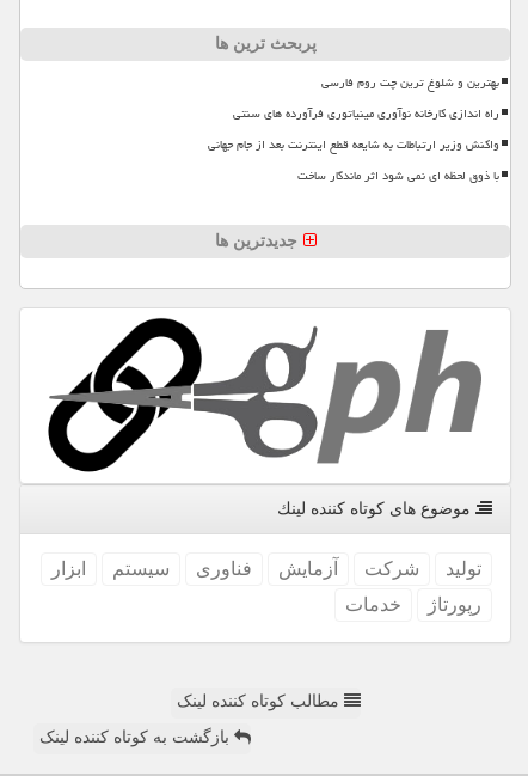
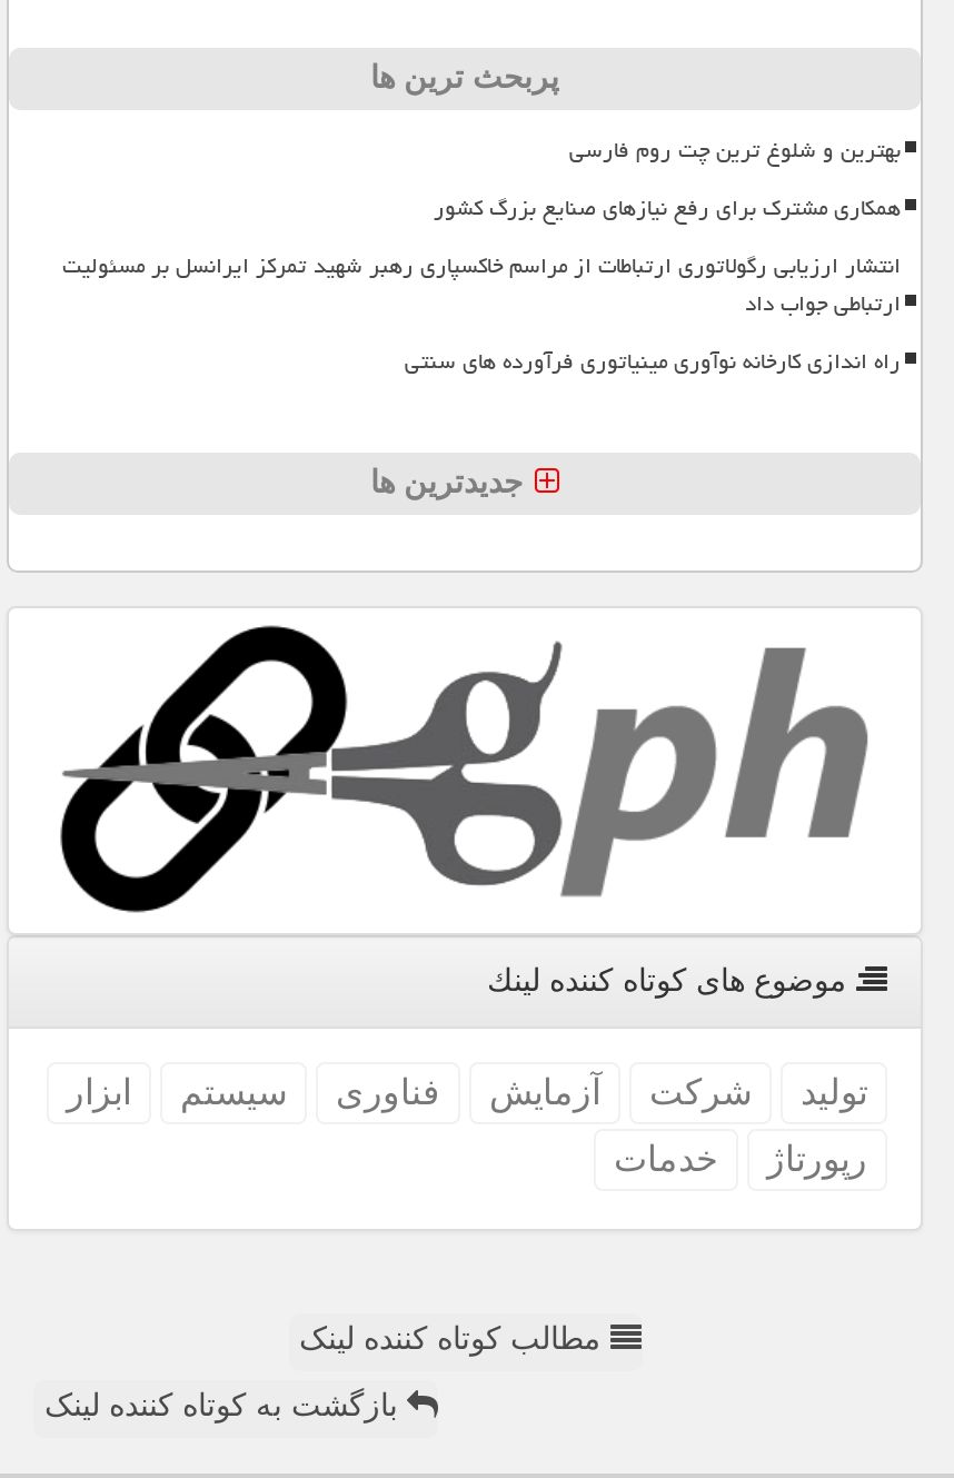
none -> [62,186,901,326] همکاری مشترک برای رفع نیازهای صنایع بزرگ کشور | انتشار ارزیابی رگولاتوری ارتباطات از مراسم خاکسپاری رهبر شهید تمرکز ایرانسل بر مسئولیت | ارتباطی جواب داد
moved [233,102,499,126] -> [405,339,901,384]: راه اندازی کارخانه نوآوری مینیاتوری فرآورده های سنتی
[208,133,499,188] واکنش وزیر ارتباطات به شایعه قطع اینترنت بعد از جام جهانی | با ذوق لحظه ای نمی شود اثر ماندگار ساخت -> none

